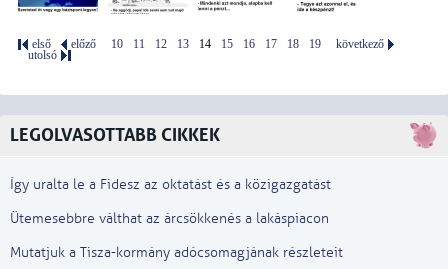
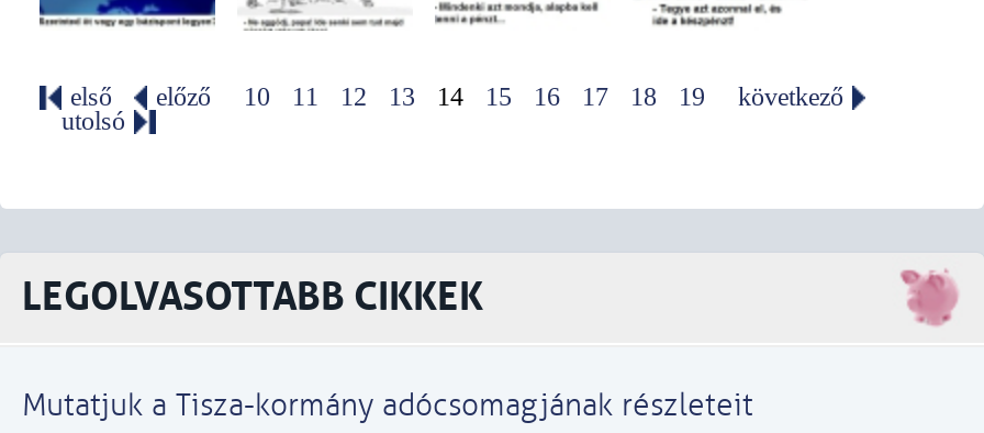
[10,176,331,227] Így uralta le a Fidesz az oktatást és a közigazgatást | Ütemesebbre válthat az árcsökkenés a lakáspiacon -> none

